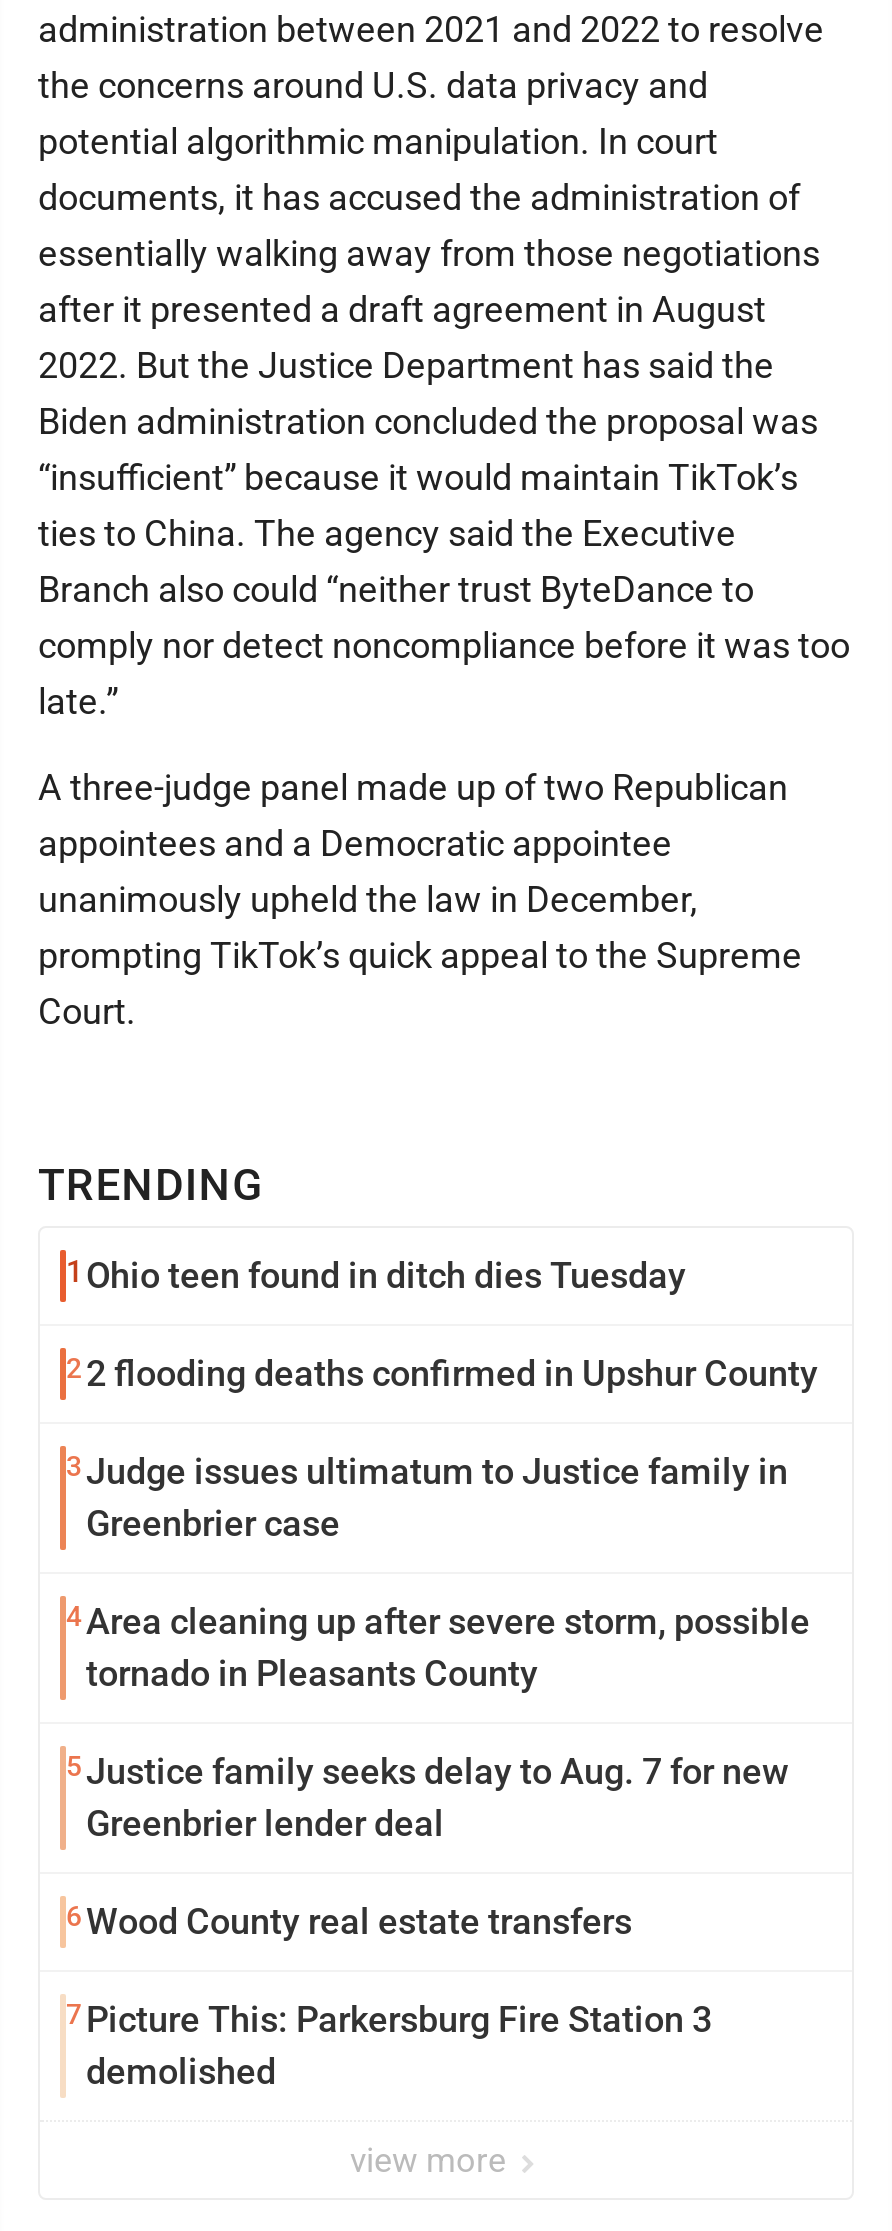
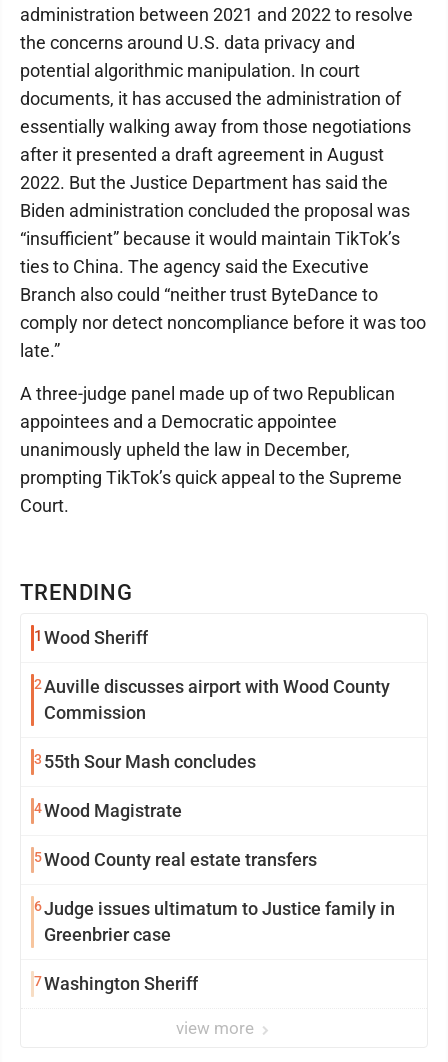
[66,1254,818,1492] 1 Ohio teen found in ditch dies Tuesday | 2 2 flooding deaths confirmed in Upshur County | 3 Judge issues ultimatum to Justice family in -> [34,627,395,919] 1 Wood Sheriff | 2 Auville discusses airport with Wood County | Commission | 3 55th Sour Mash concludes | 4 Wood Magistrate | 5 Wood County real estate transfers | 6 Judge issues ultimatum to Justice family in
moved [86,1502,340,1544] -> [44,924,171,945]: Greenbrier case
[66,1600,810,2092] 4 Area cleaning up after severe storm, possible | tornado in Pleasants County | 5 Justice family seeks delay to Aug. 7 for new | Greenbrier lender deal | 6 Wood County real estate transfers | 7 Picture This: Parkersburg Fire Station 3 | demolished -> [34,973,198,994] 7 Washington Sheriff

